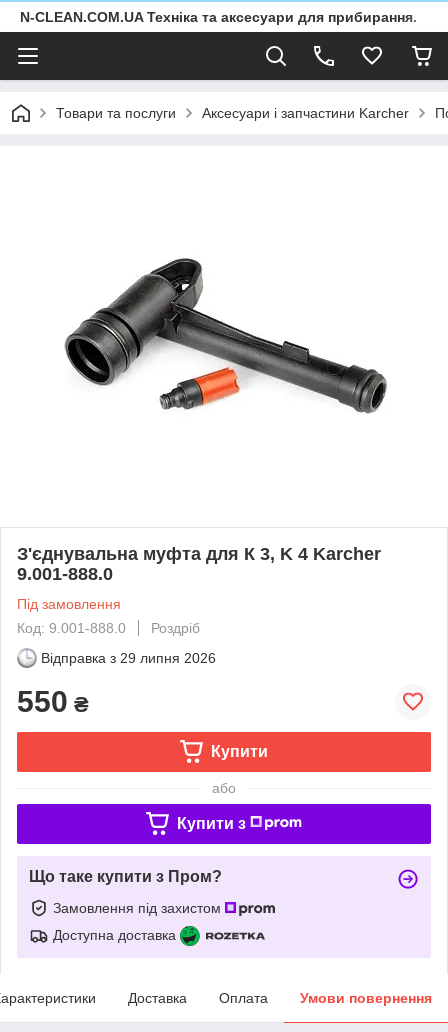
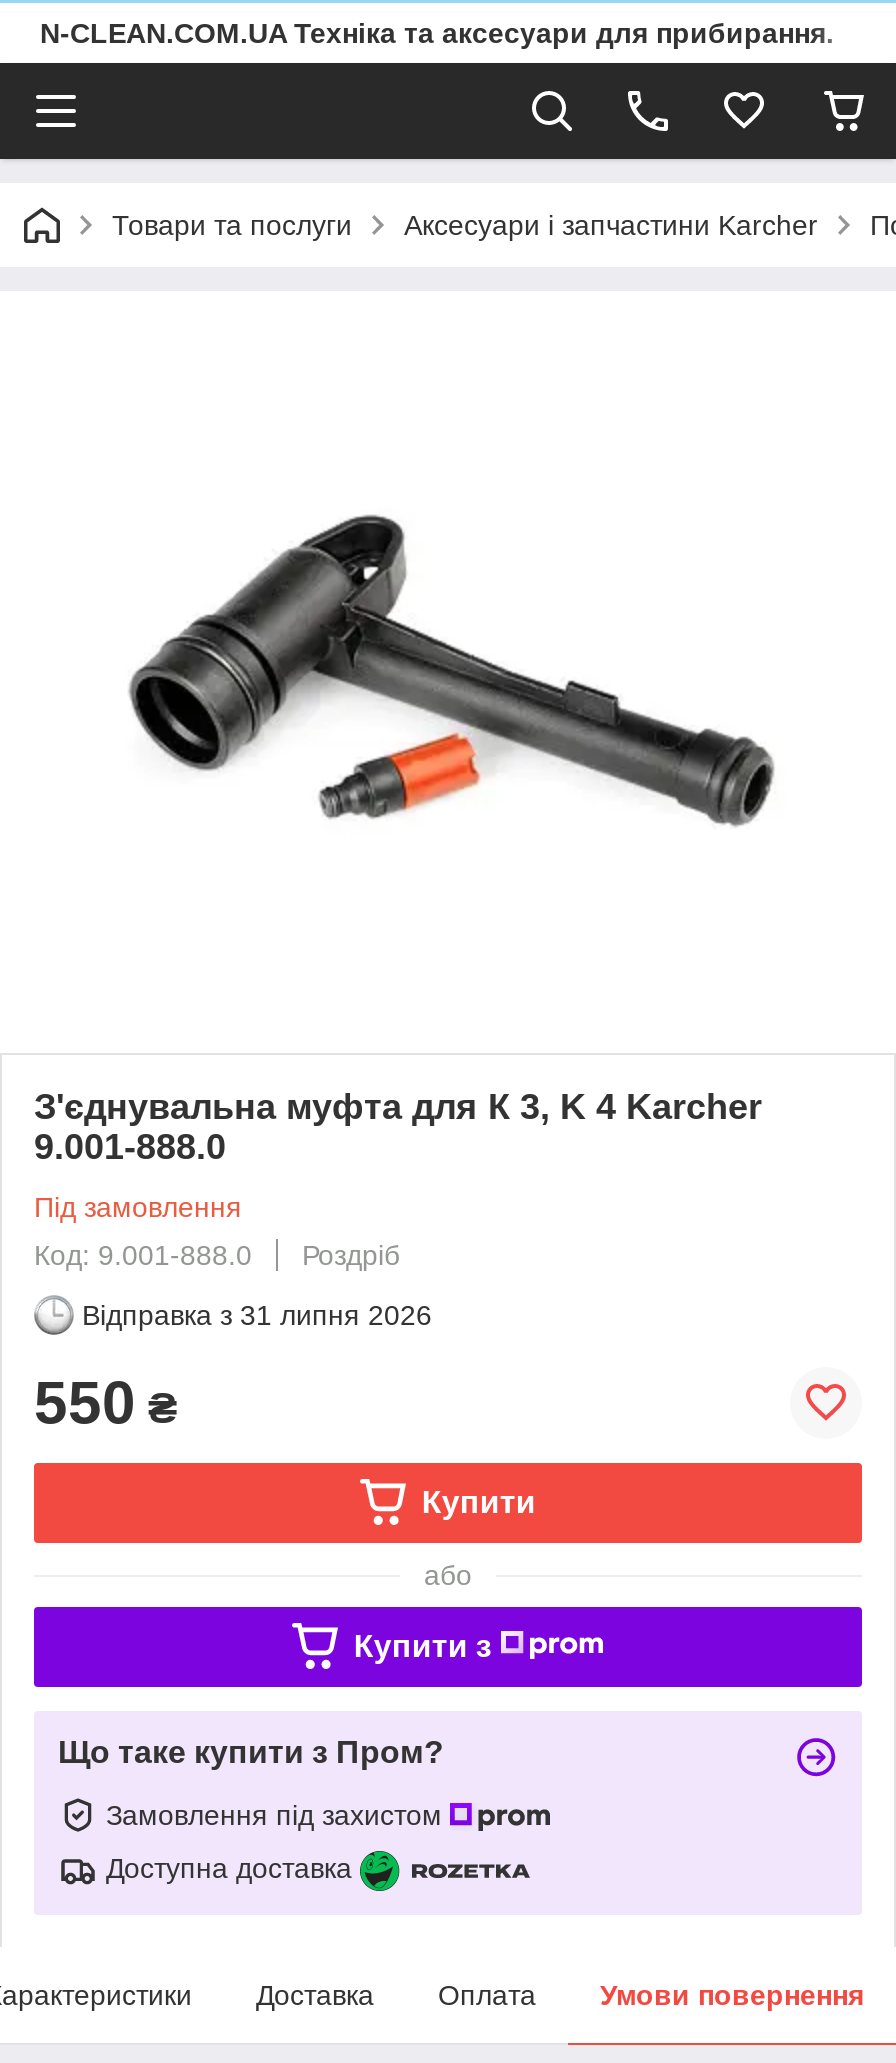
[41,650,216,666] Відправка з 29 липня 2026 -> [82,1299,432,1331] Відправка з 31 липня 2026

